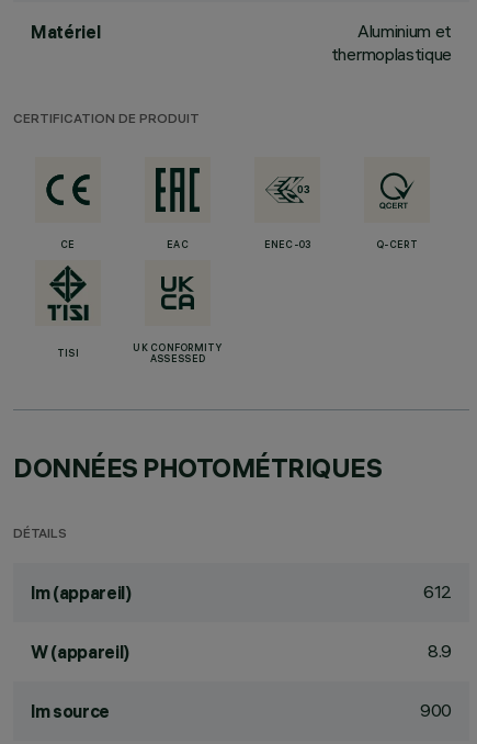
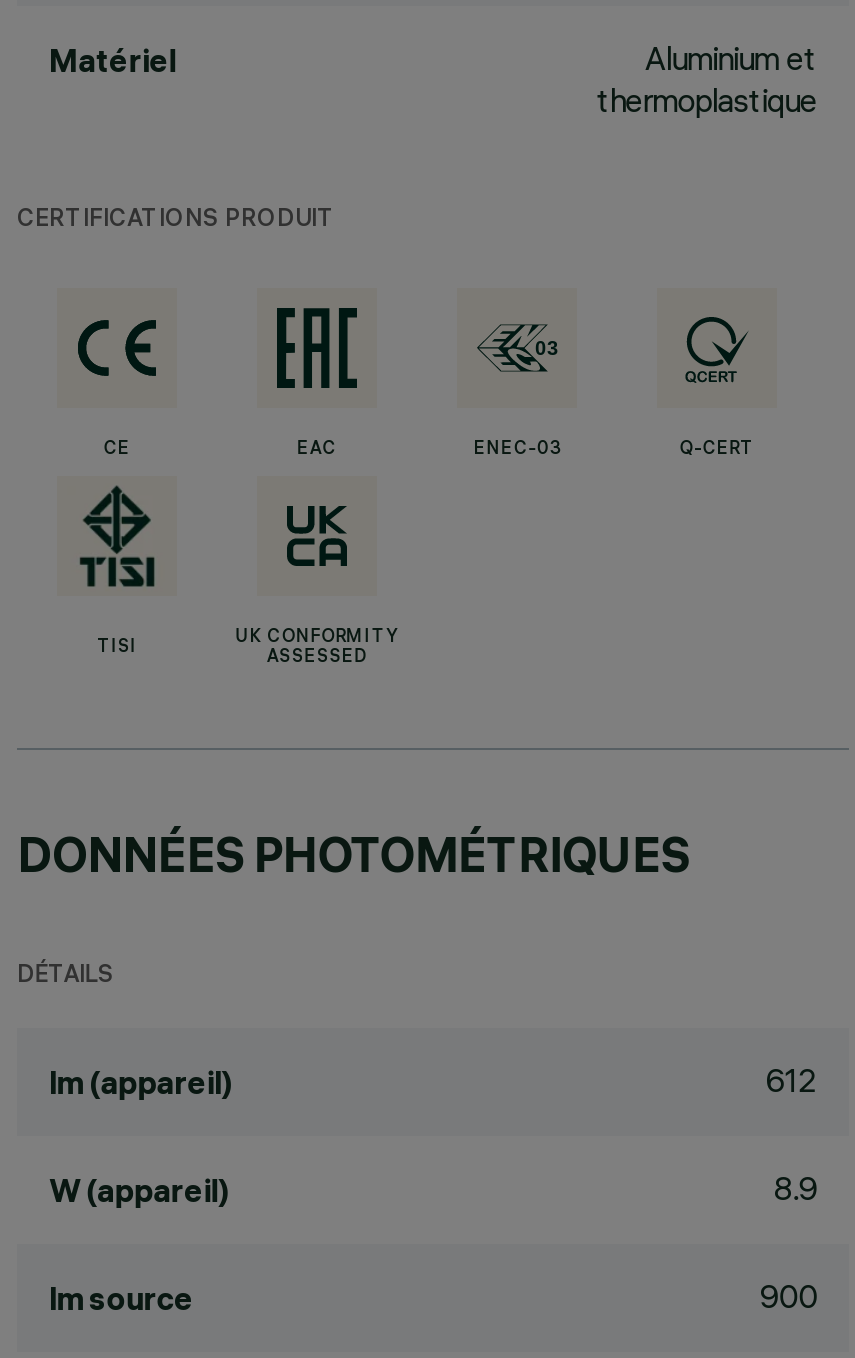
[13,113,200,127] CERTIFICATION DE PRODUIT -> [17,208,335,234] CERTIFICATIONS PRODUIT

